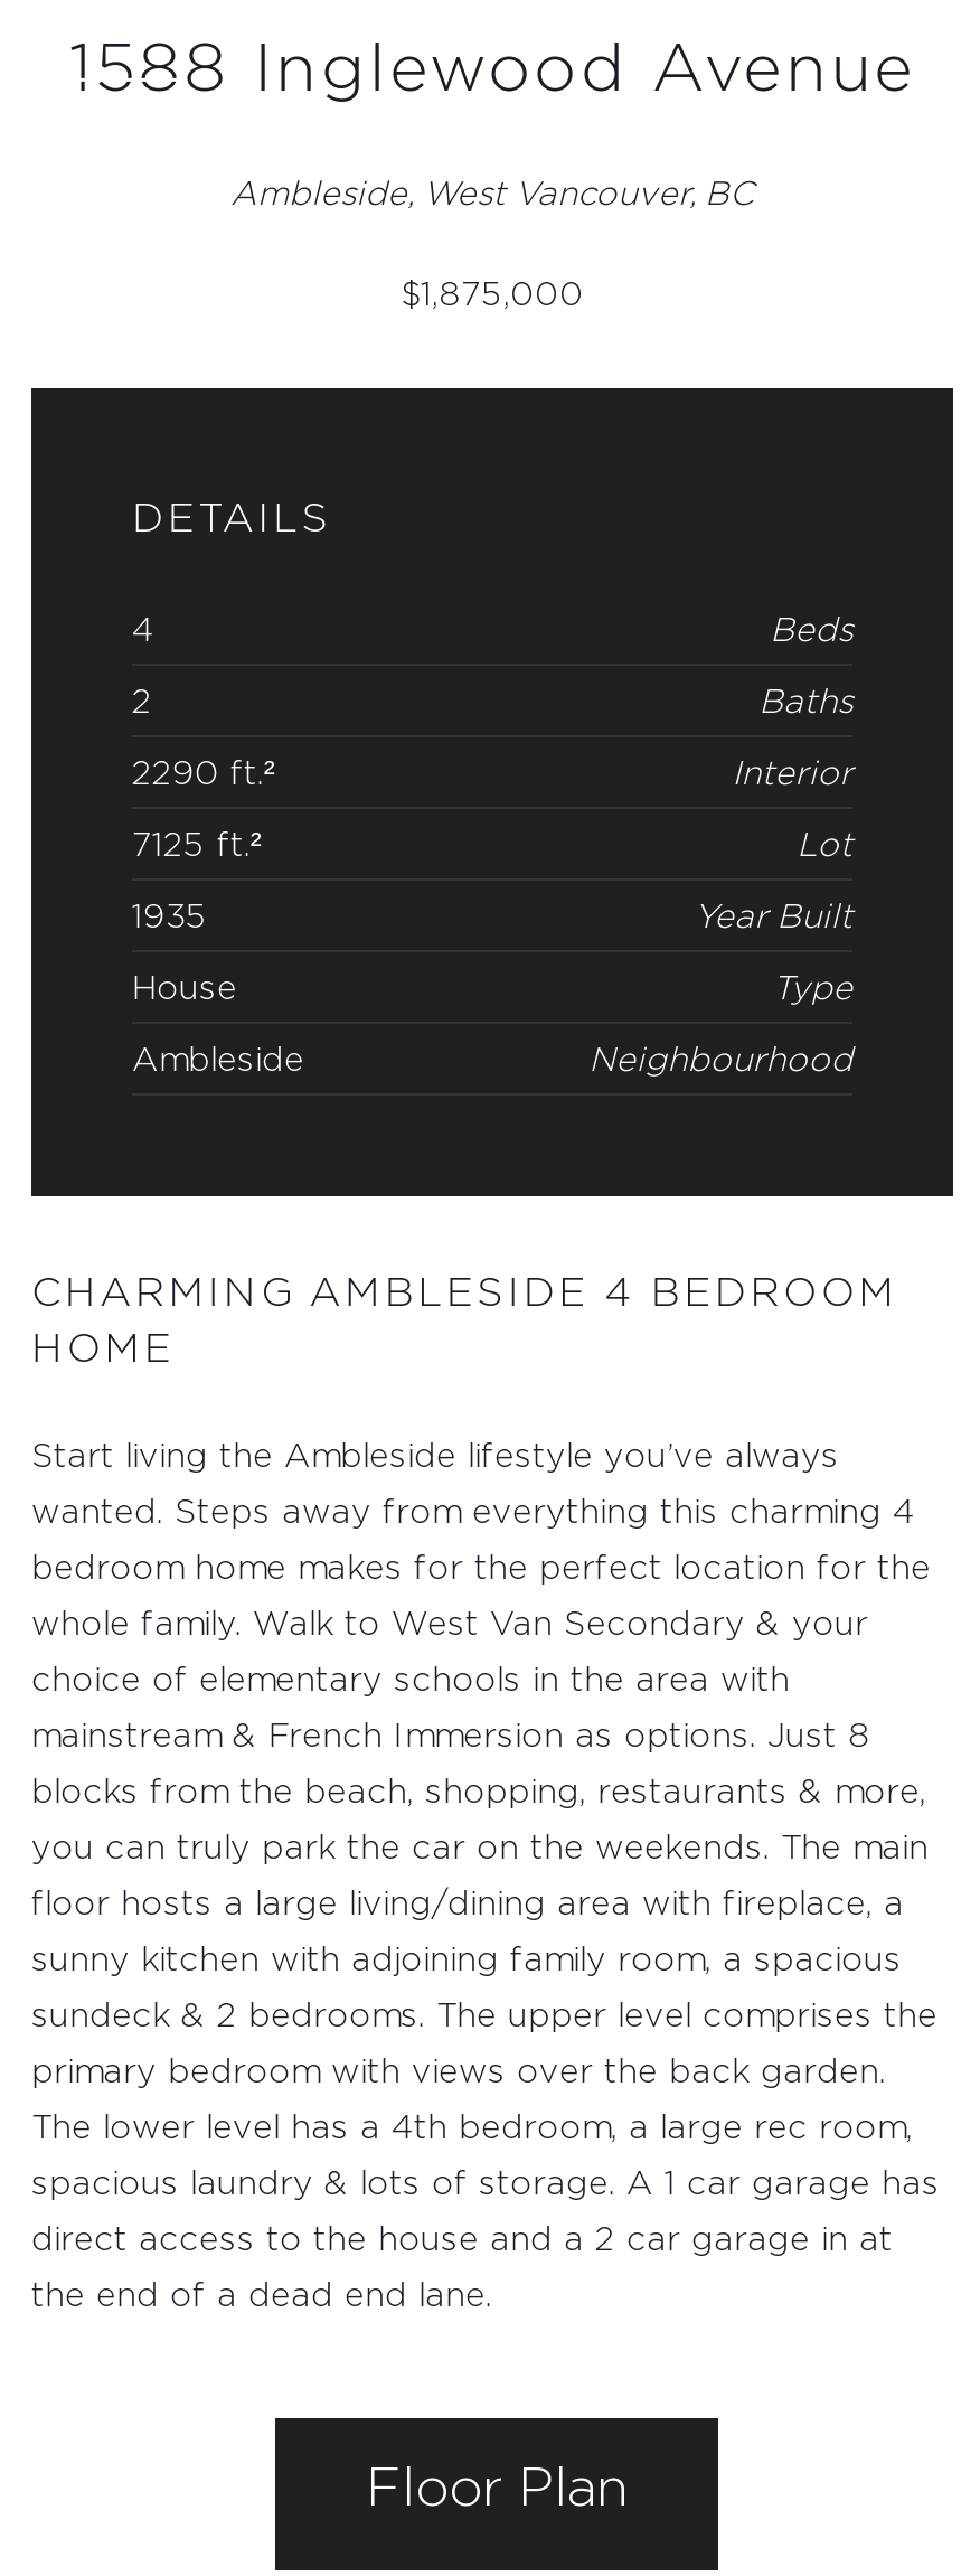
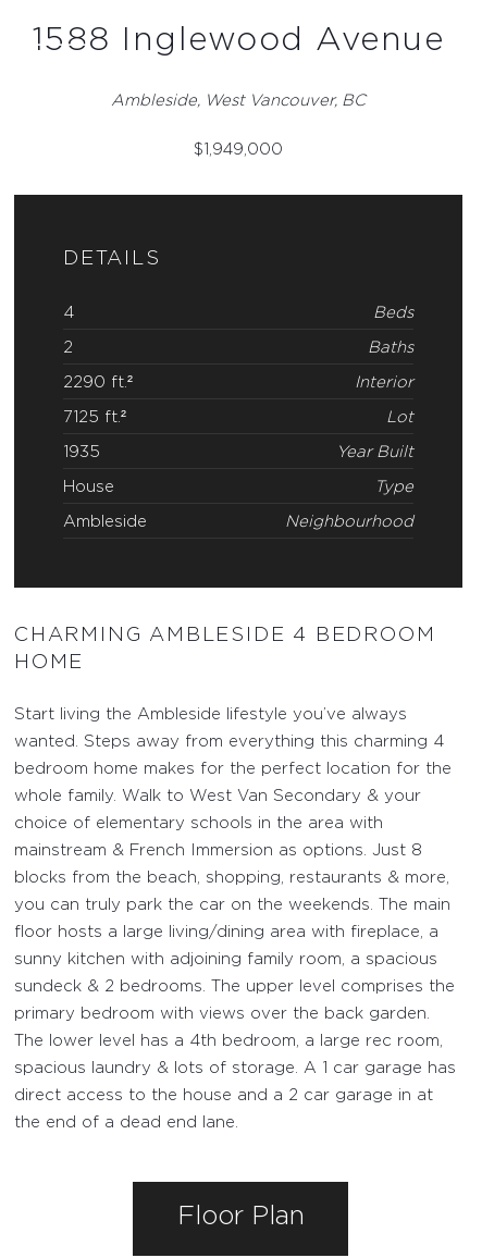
[401,275,584,309] $1,875,000 -> [194,140,283,156] $1,949,000

